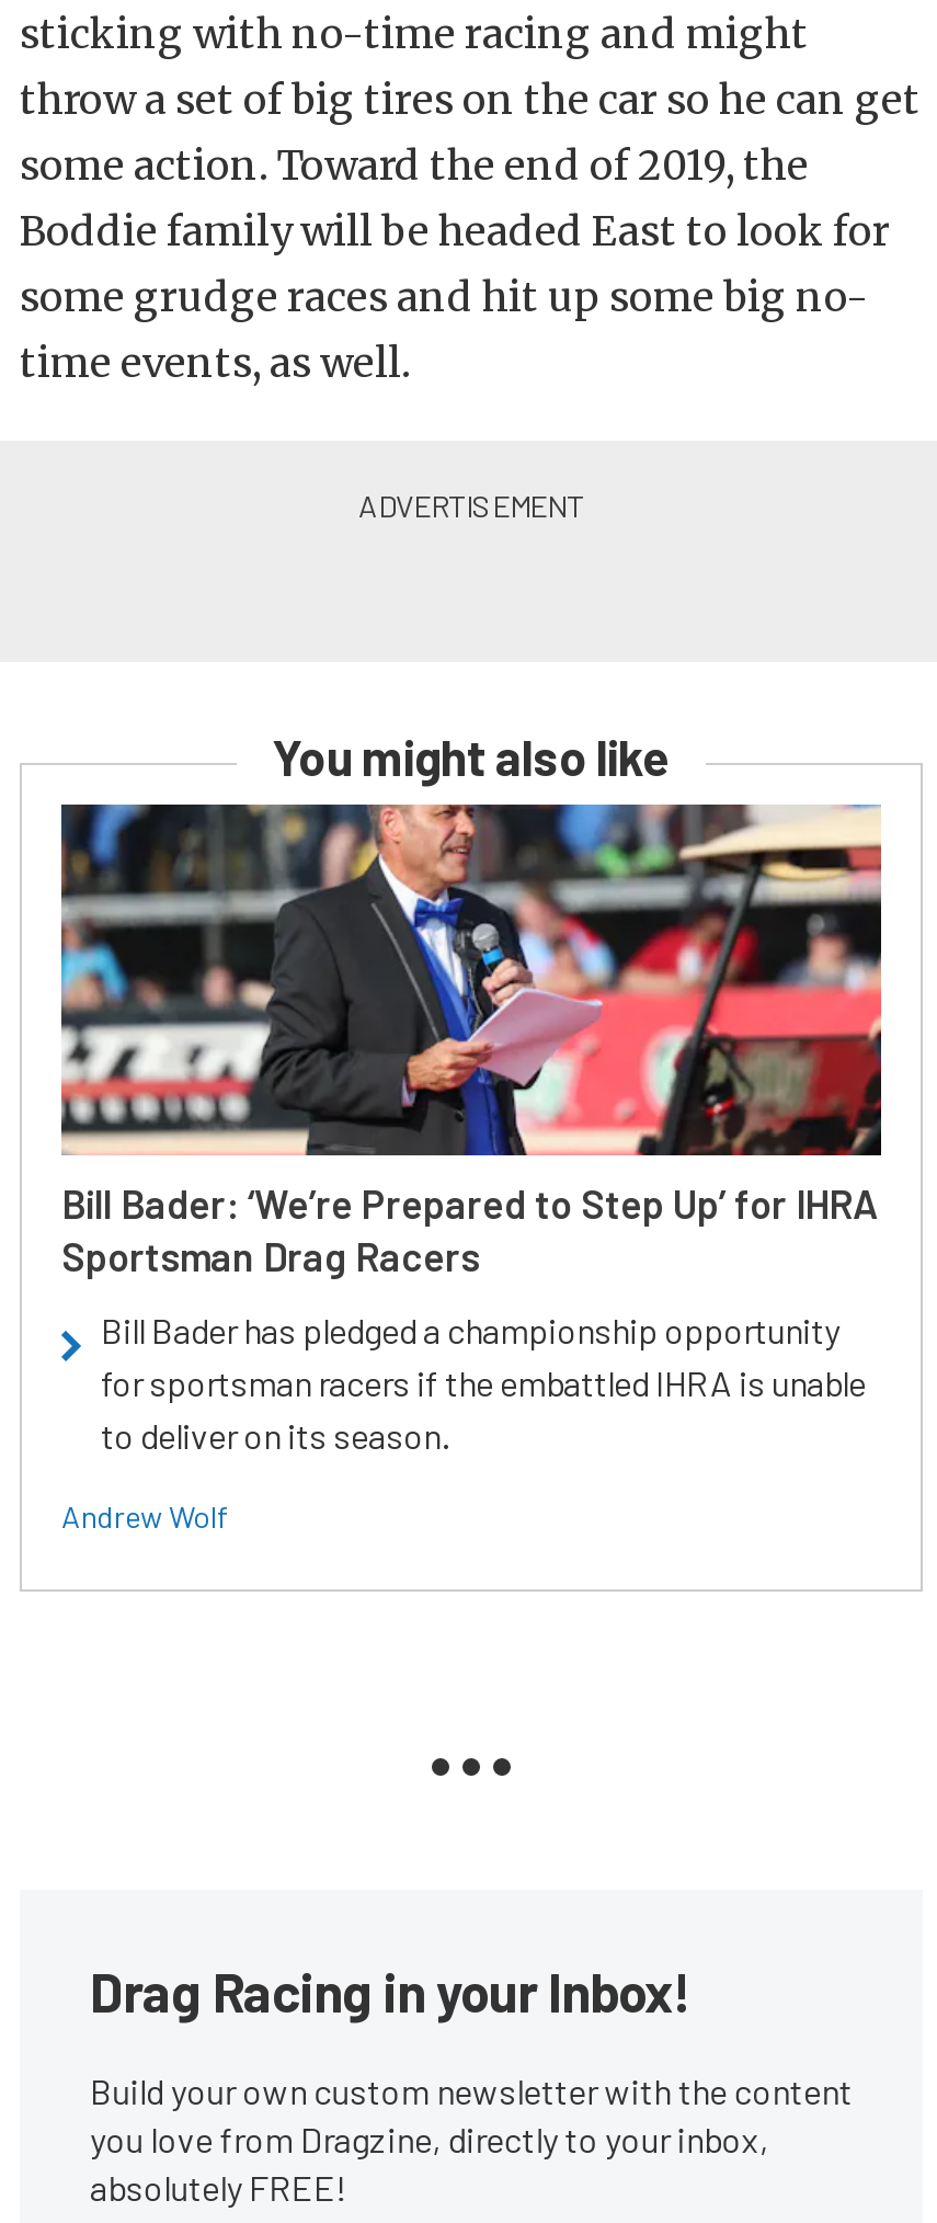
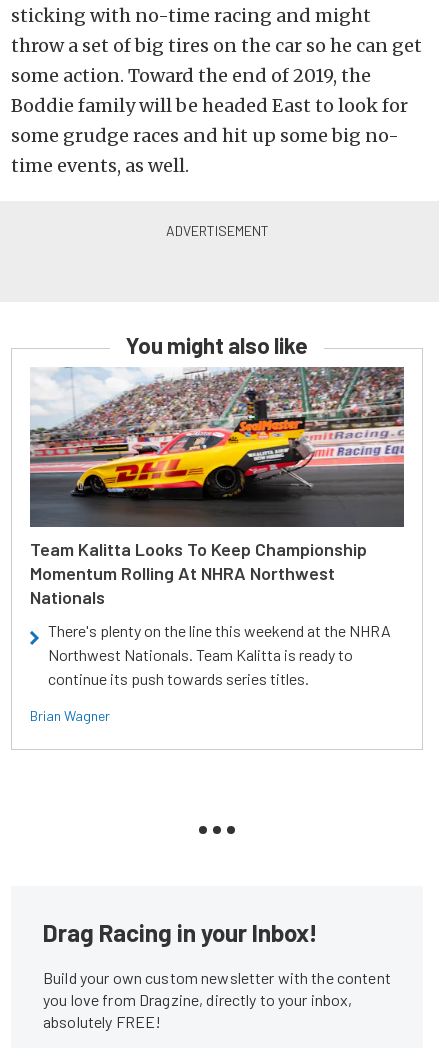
[59,802,881,1280] [image] | Bill Bader: ‘We’re Prepared to Step Up’ for IHRA | Sportsman Drag Racers -> [29,366,405,608] [image] | Team Kalitta Looks To Keep Championship | Momentum Rolling At NHRA Northwest | Nationals
[101,1308,866,1455] Bill Bader has pledged a championship opportunity | for sportsman racers if the embattled IHRA is unable | to deliver on its season. -> [48,621,391,688] There's plenty on the line this weekend at the NHRA | Northwest Nationals. Team Kalitta is ready to | continue its push towards series titles.
[61,1497,228,1534] Andrew Wolf -> [30,707,110,724] Brian Wagner

